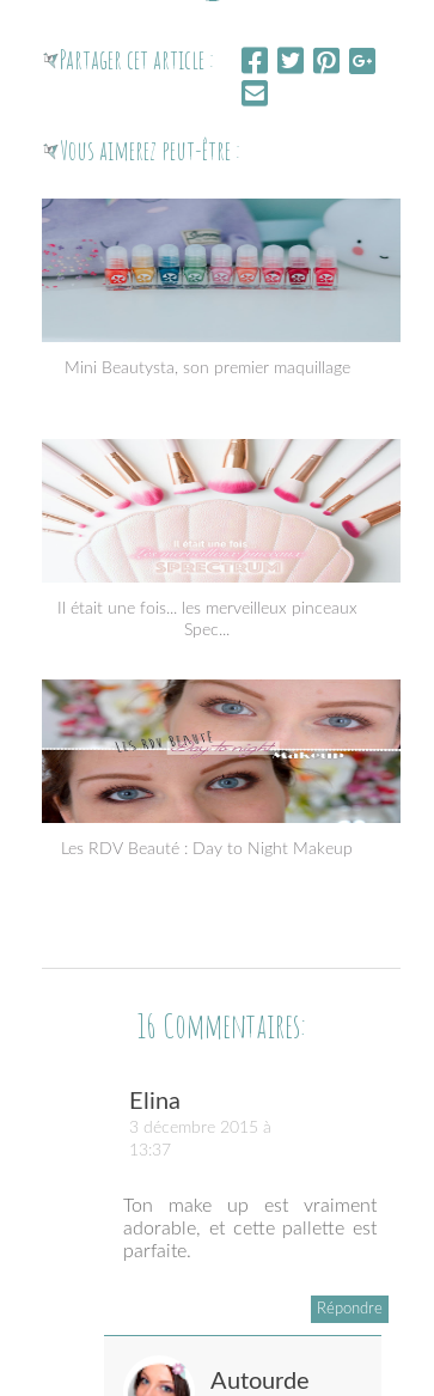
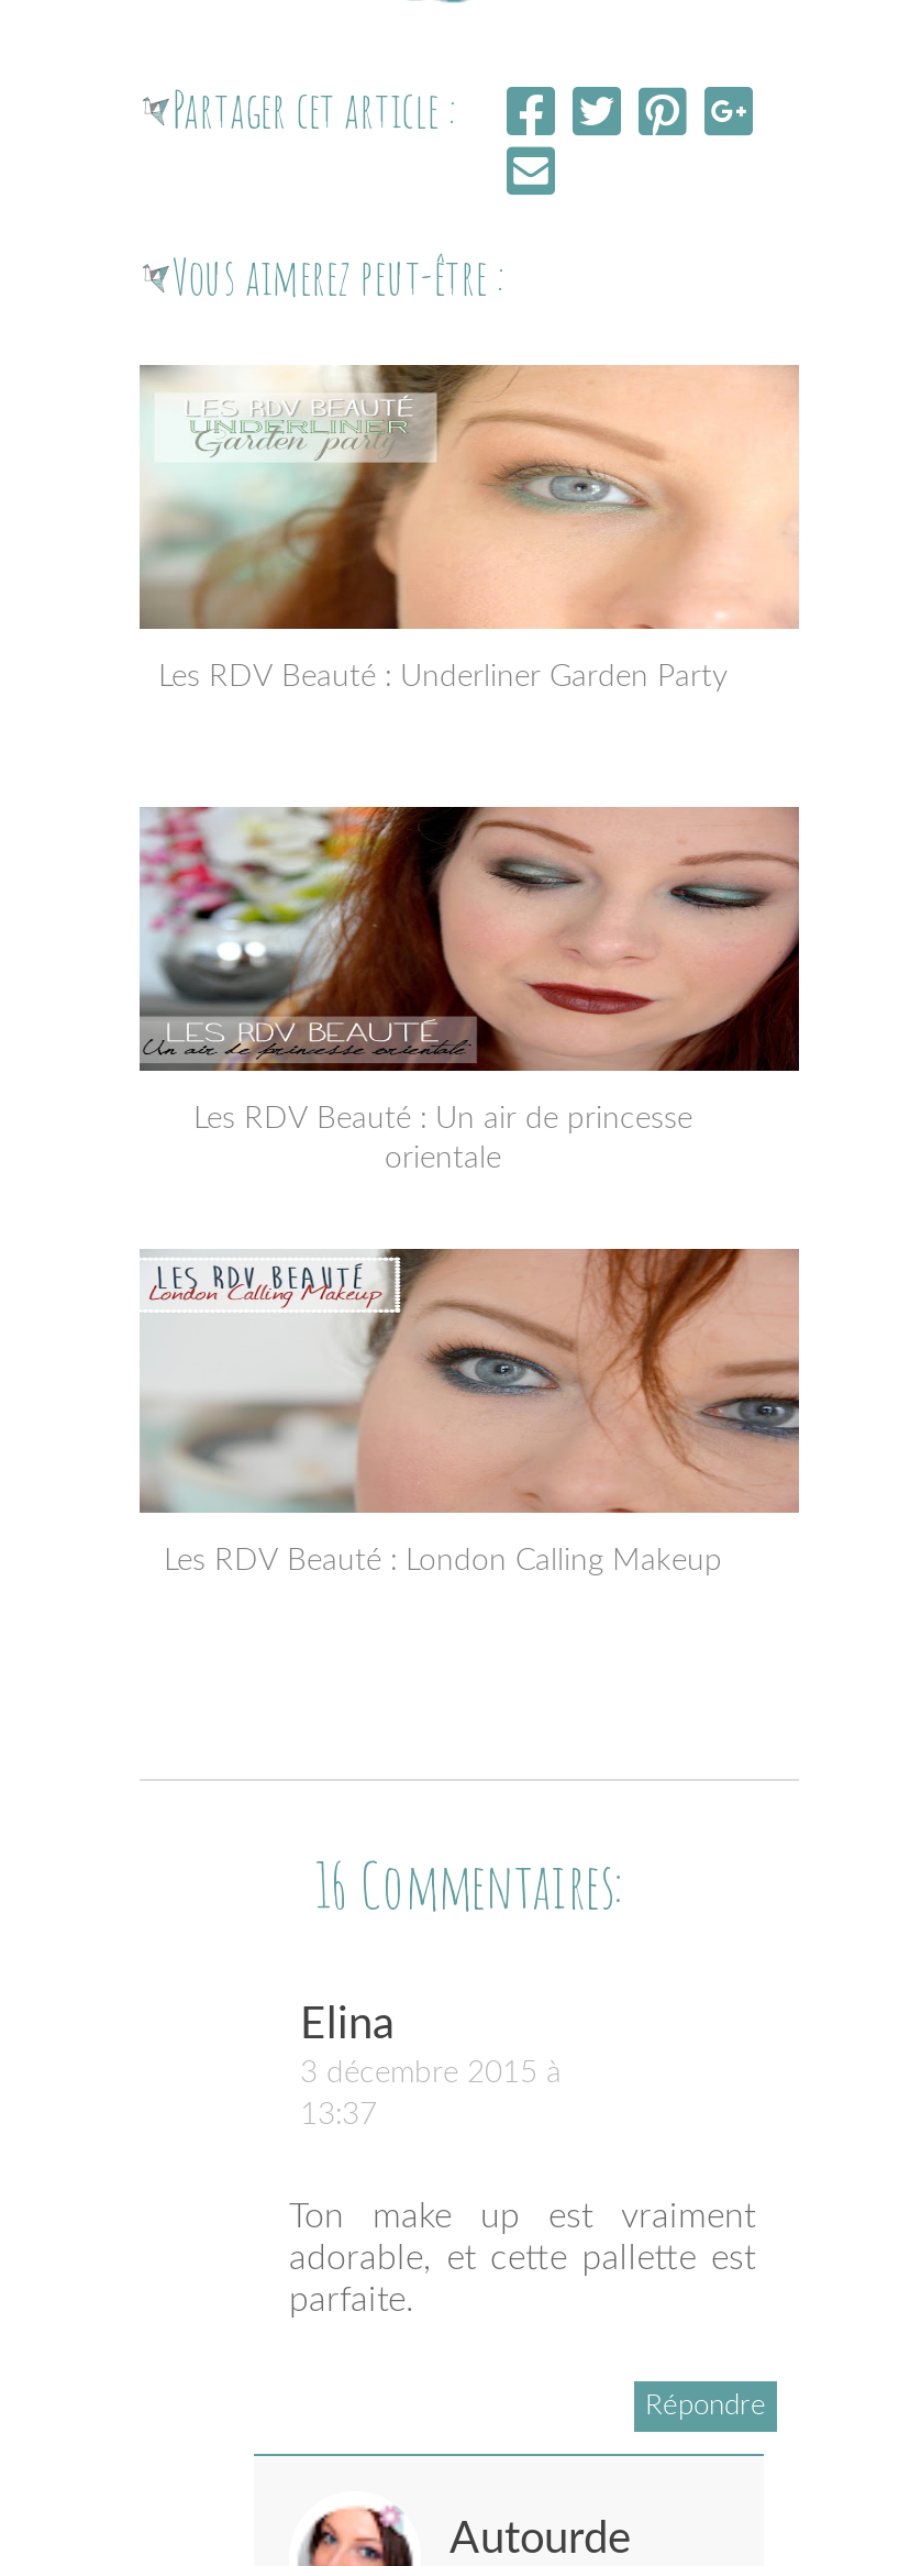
[41,197,402,377] [image] | Mini Beautysta, son premier maquillage -> [140,363,799,692] [image] | Les RDV Beauté : Underliner Garden Party
[42,439,402,639] [image] | Il était une fois... les merveilleux pinceaux | Spec... -> [137,805,801,1174] [image] | Les RDV Beauté : Un air de princesse | orientale
[41,678,402,857] [image] | Les RDV Beauté : Day to Night Makeup -> [140,1249,799,1576] [image] | Les RDV Beauté : London Calling Makeup

